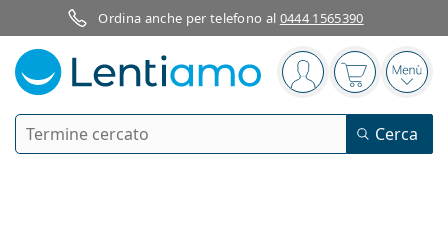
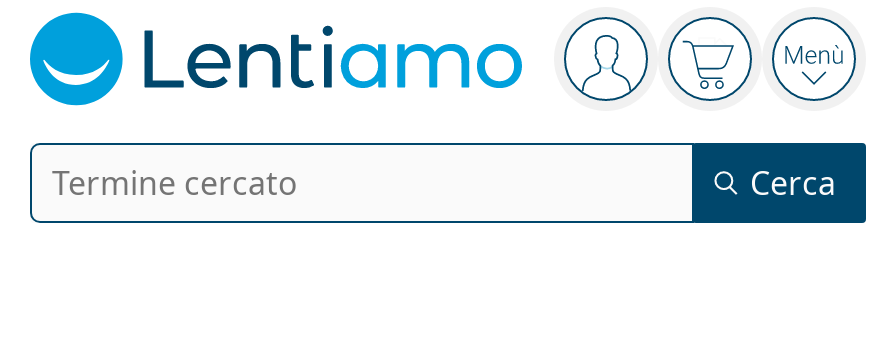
[98,9,364,27] Ordina anche per telefono al 0444 1565390 -> none

